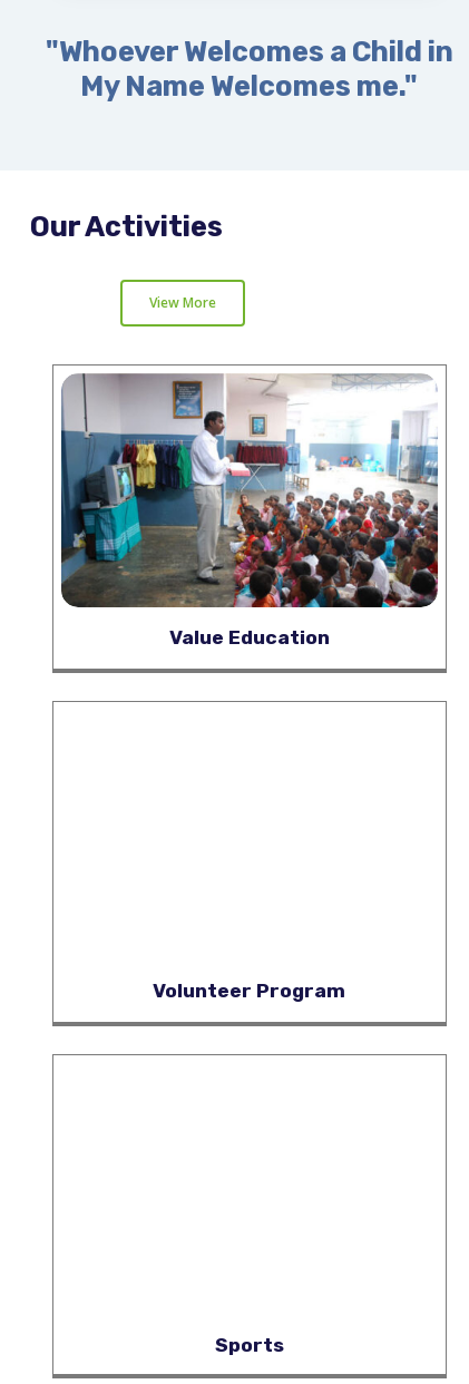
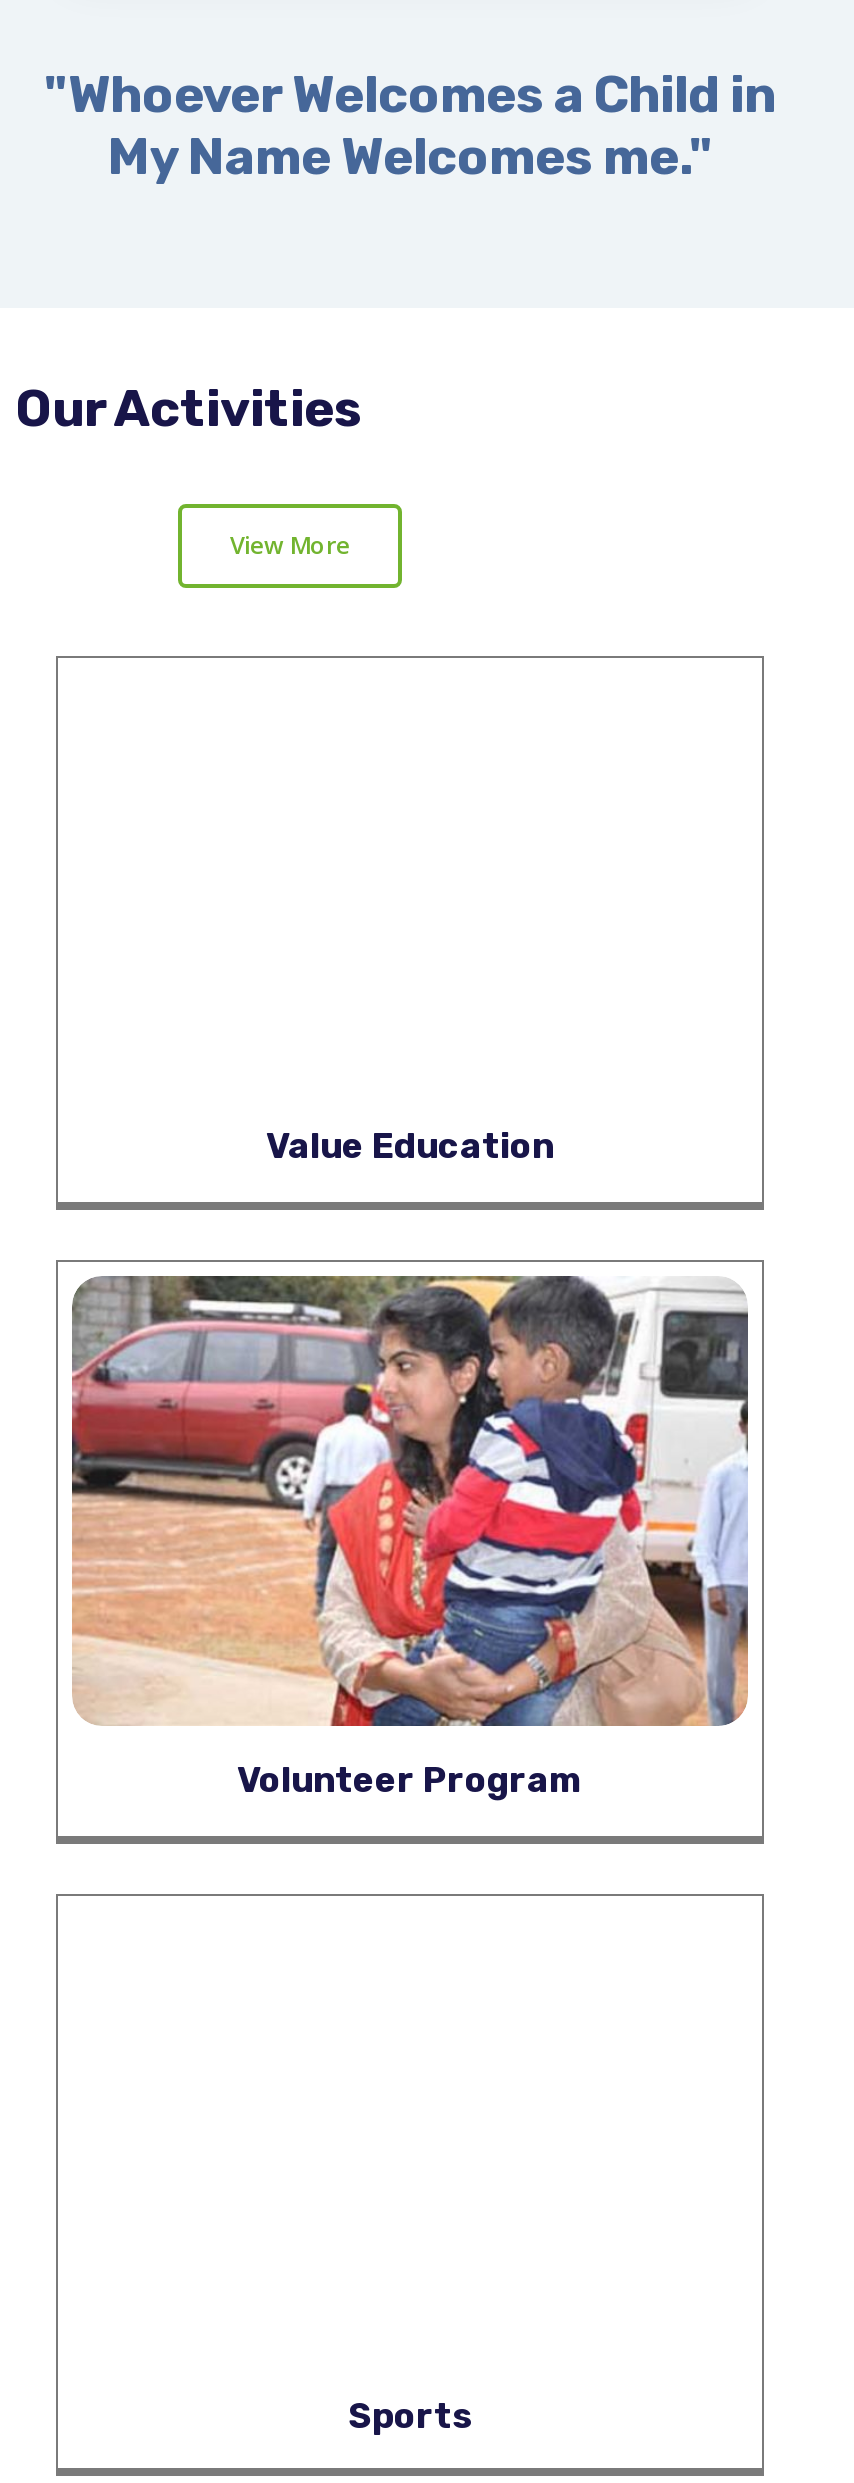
[60,372,439,608] [image] -> none
none -> [70,1274,750,1728] [image]

